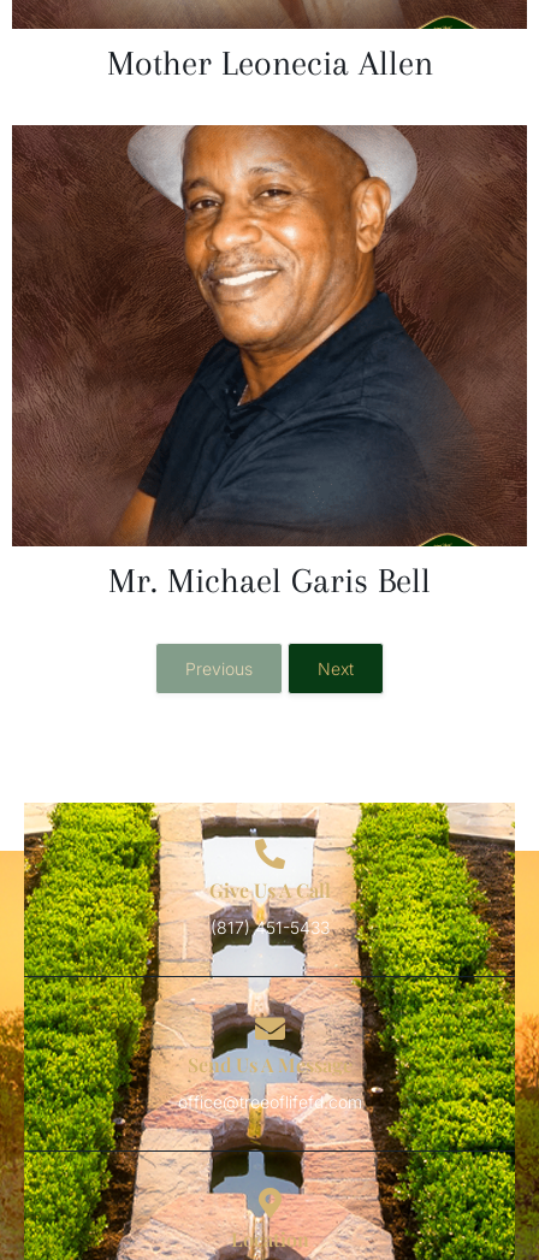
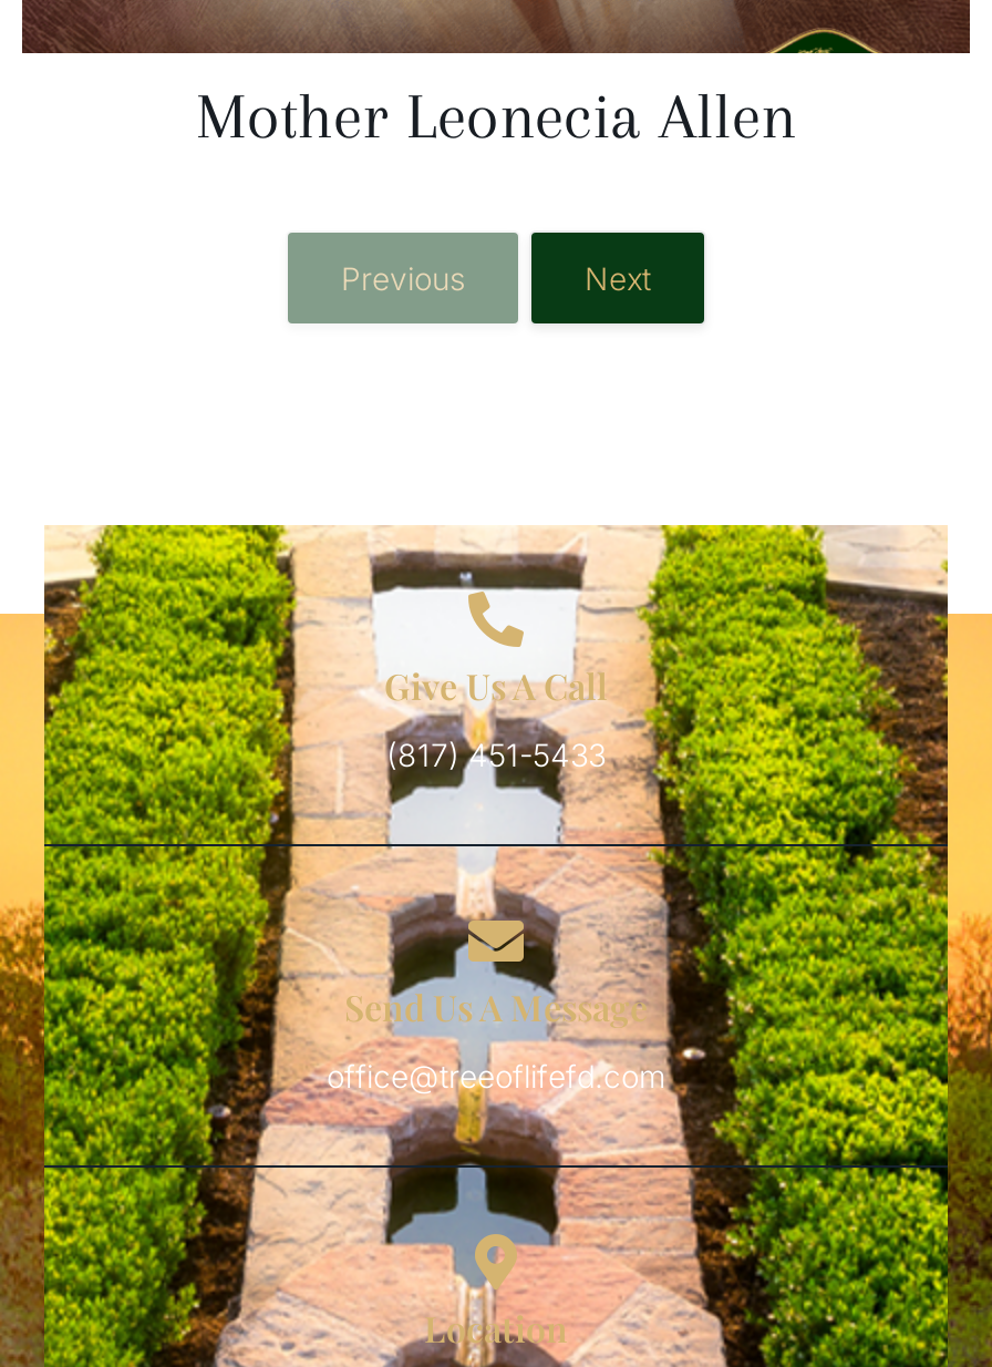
[12,124,527,601] [image] | Mr. Michael Garis Bell -> none

